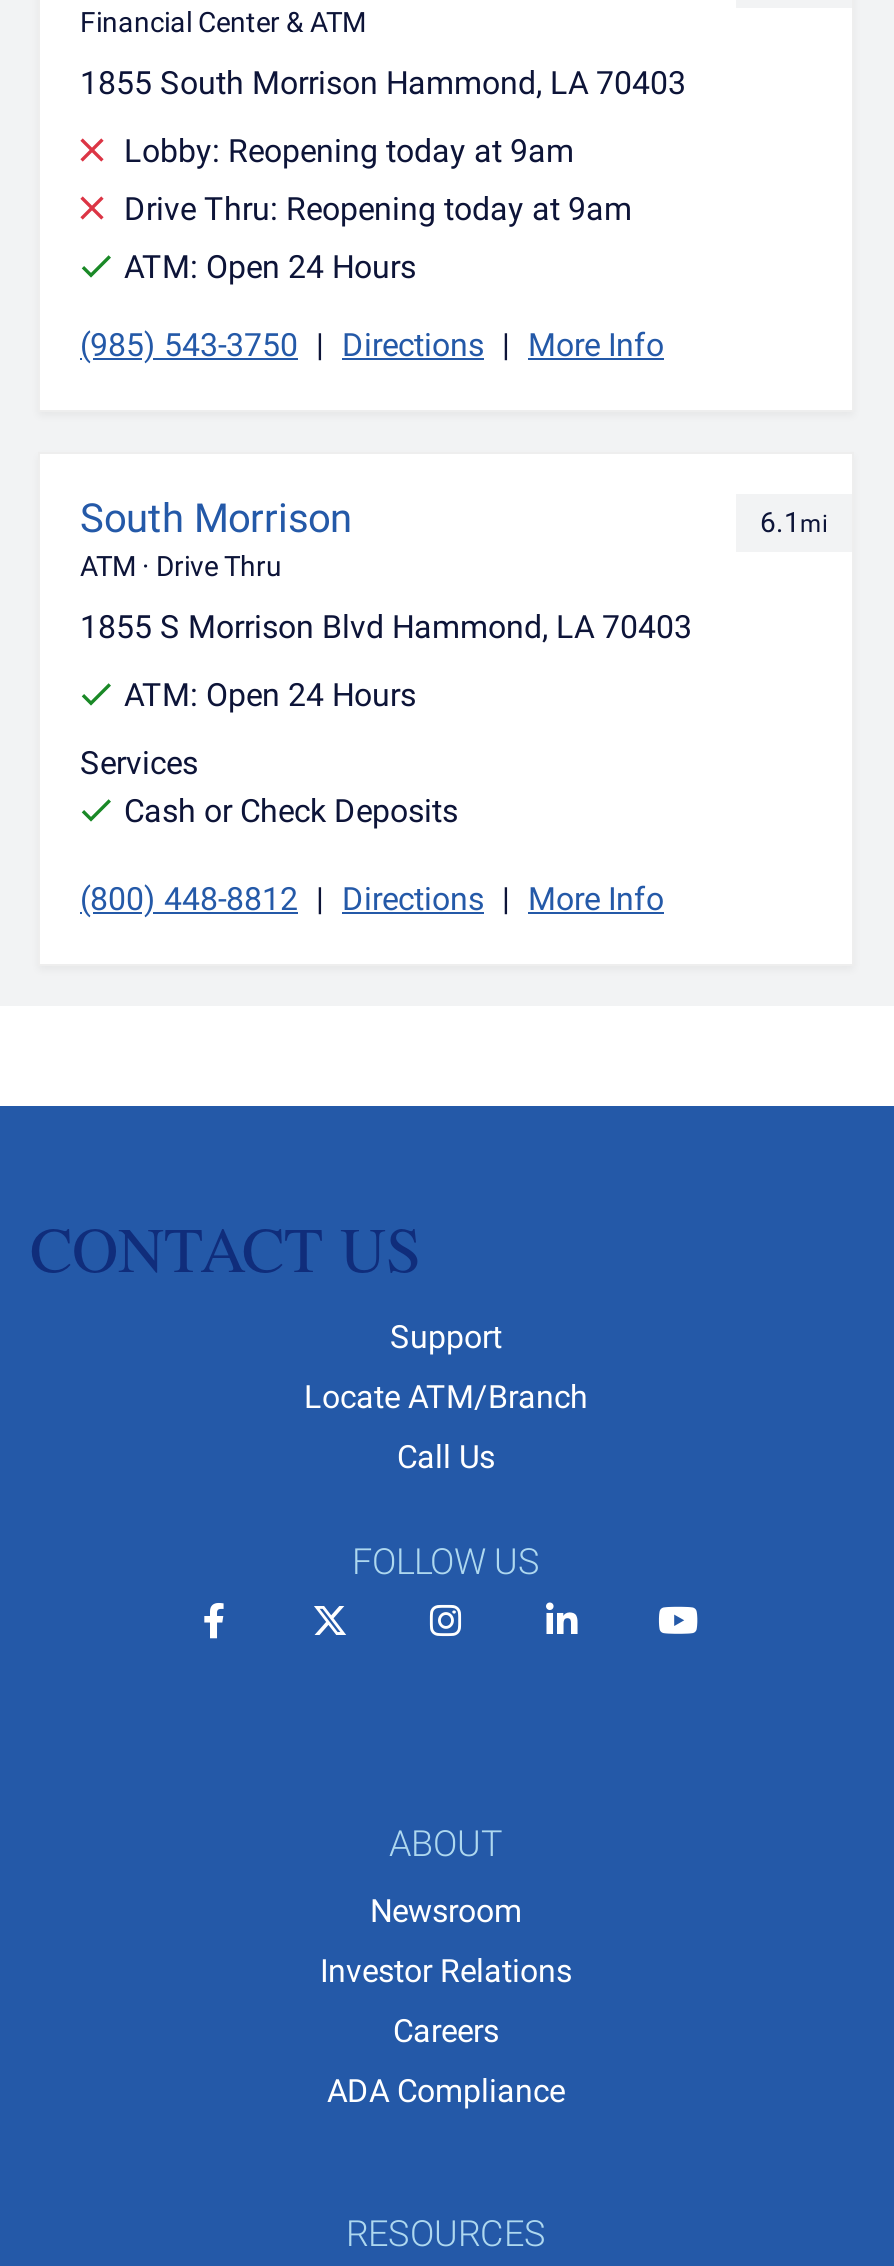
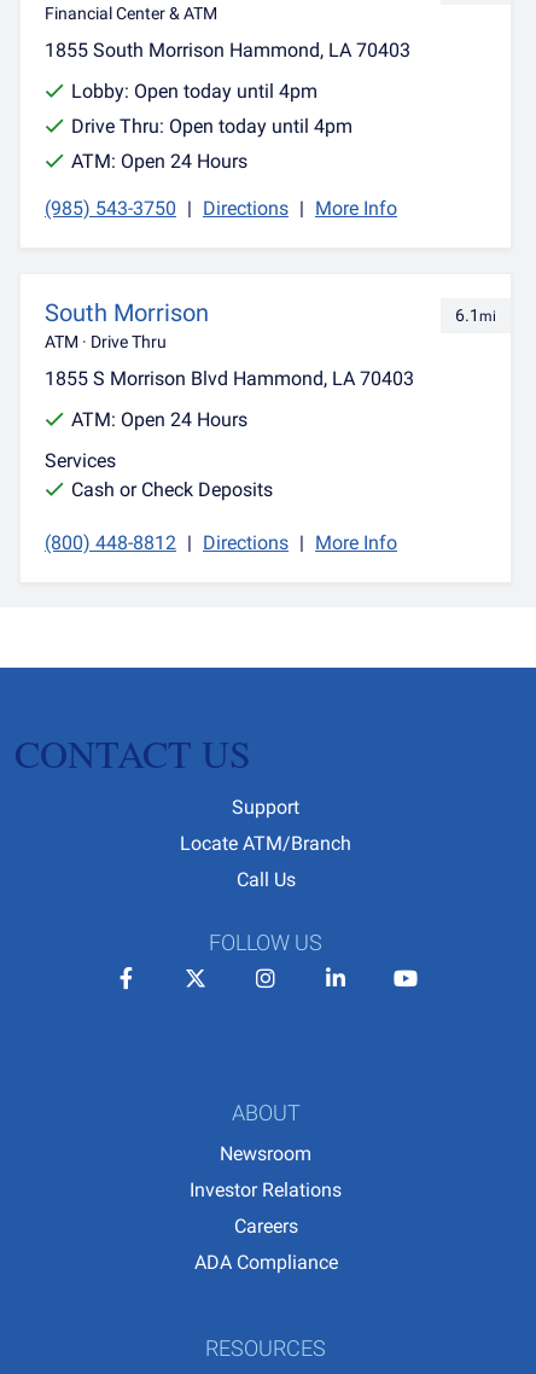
[124,132,574,170] Lobby: Reopening today at 9am -> [71,80,317,103] Lobby: Open today until 4pm
[124,190,632,228] Drive Thru: Reopening today at 9am -> [71,115,353,138] Drive Thru: Open today until 4pm

